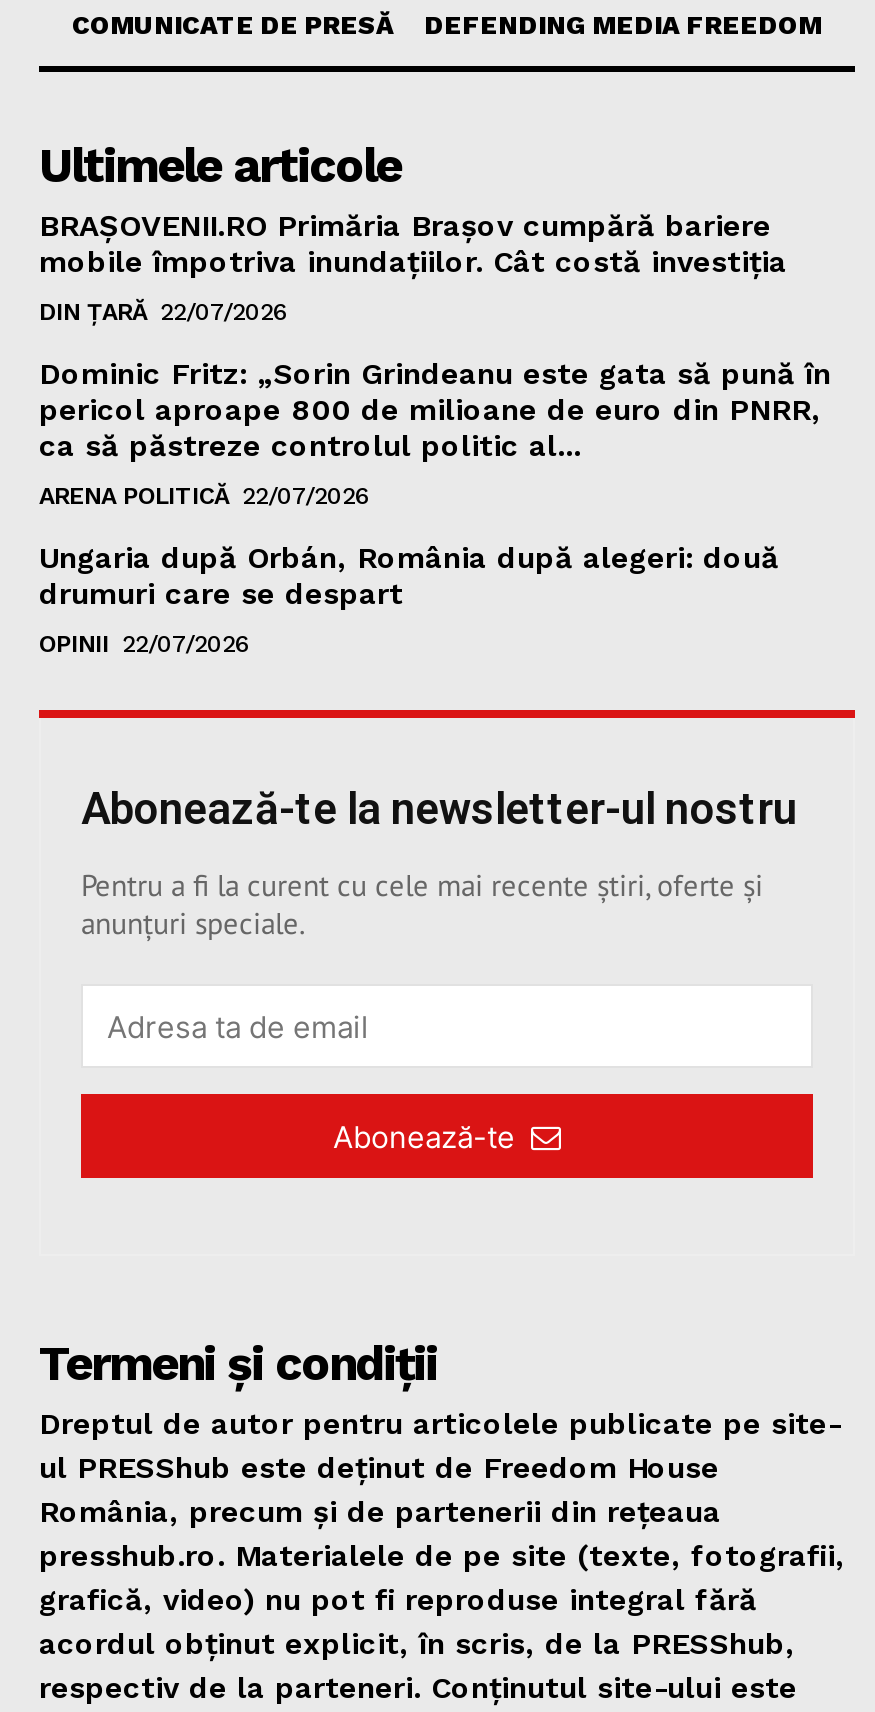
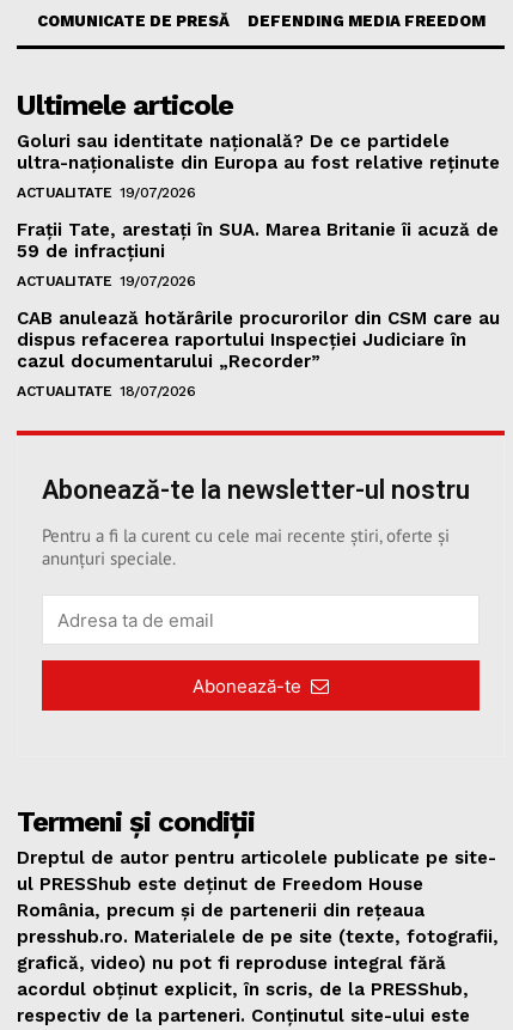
[39,208,787,280] BRAȘOVENII.RO Primăria Brașov cumpără bariere | mobile împotriva inundațiilor. Cât costă investiția -> [17,131,500,174] Goluri sau identitate națională? De ce partidele | ultra-naționaliste din Europa au fost relative reținute
[39,298,288,326] DIN ȚARĂ 22/07/2026 -> [17,184,195,201] ACTUALITATE 19/07/2026
[39,356,831,464] Dominic Fritz: „Sorin Grindeanu este gata să pună în | pericol aproape 800 de milioane de euro din PNRR, | ca să păstreze controlul politic al... -> [17,219,499,262] Frații Tate, arestați în SUA. Marea Britanie îi acuză de | 59 de infracțiuni
[39,482,370,510] ARENA POLITICĂ 22/07/2026 -> [17,273,195,290] ACTUALITATE 19/07/2026
[39,540,779,612] Ungaria după Orbán, România după alegeri: două | drumuri care se despart -> [17,308,500,372] CAB anulează hotărârile procurorilor din CSM care au | dispus refacerea raportului Inspecției Judiciare în | cazul documentarului „Recorder”
[39,630,250,658] OPINII 22/07/2026 -> [17,383,195,400] ACTUALITATE 18/07/2026

